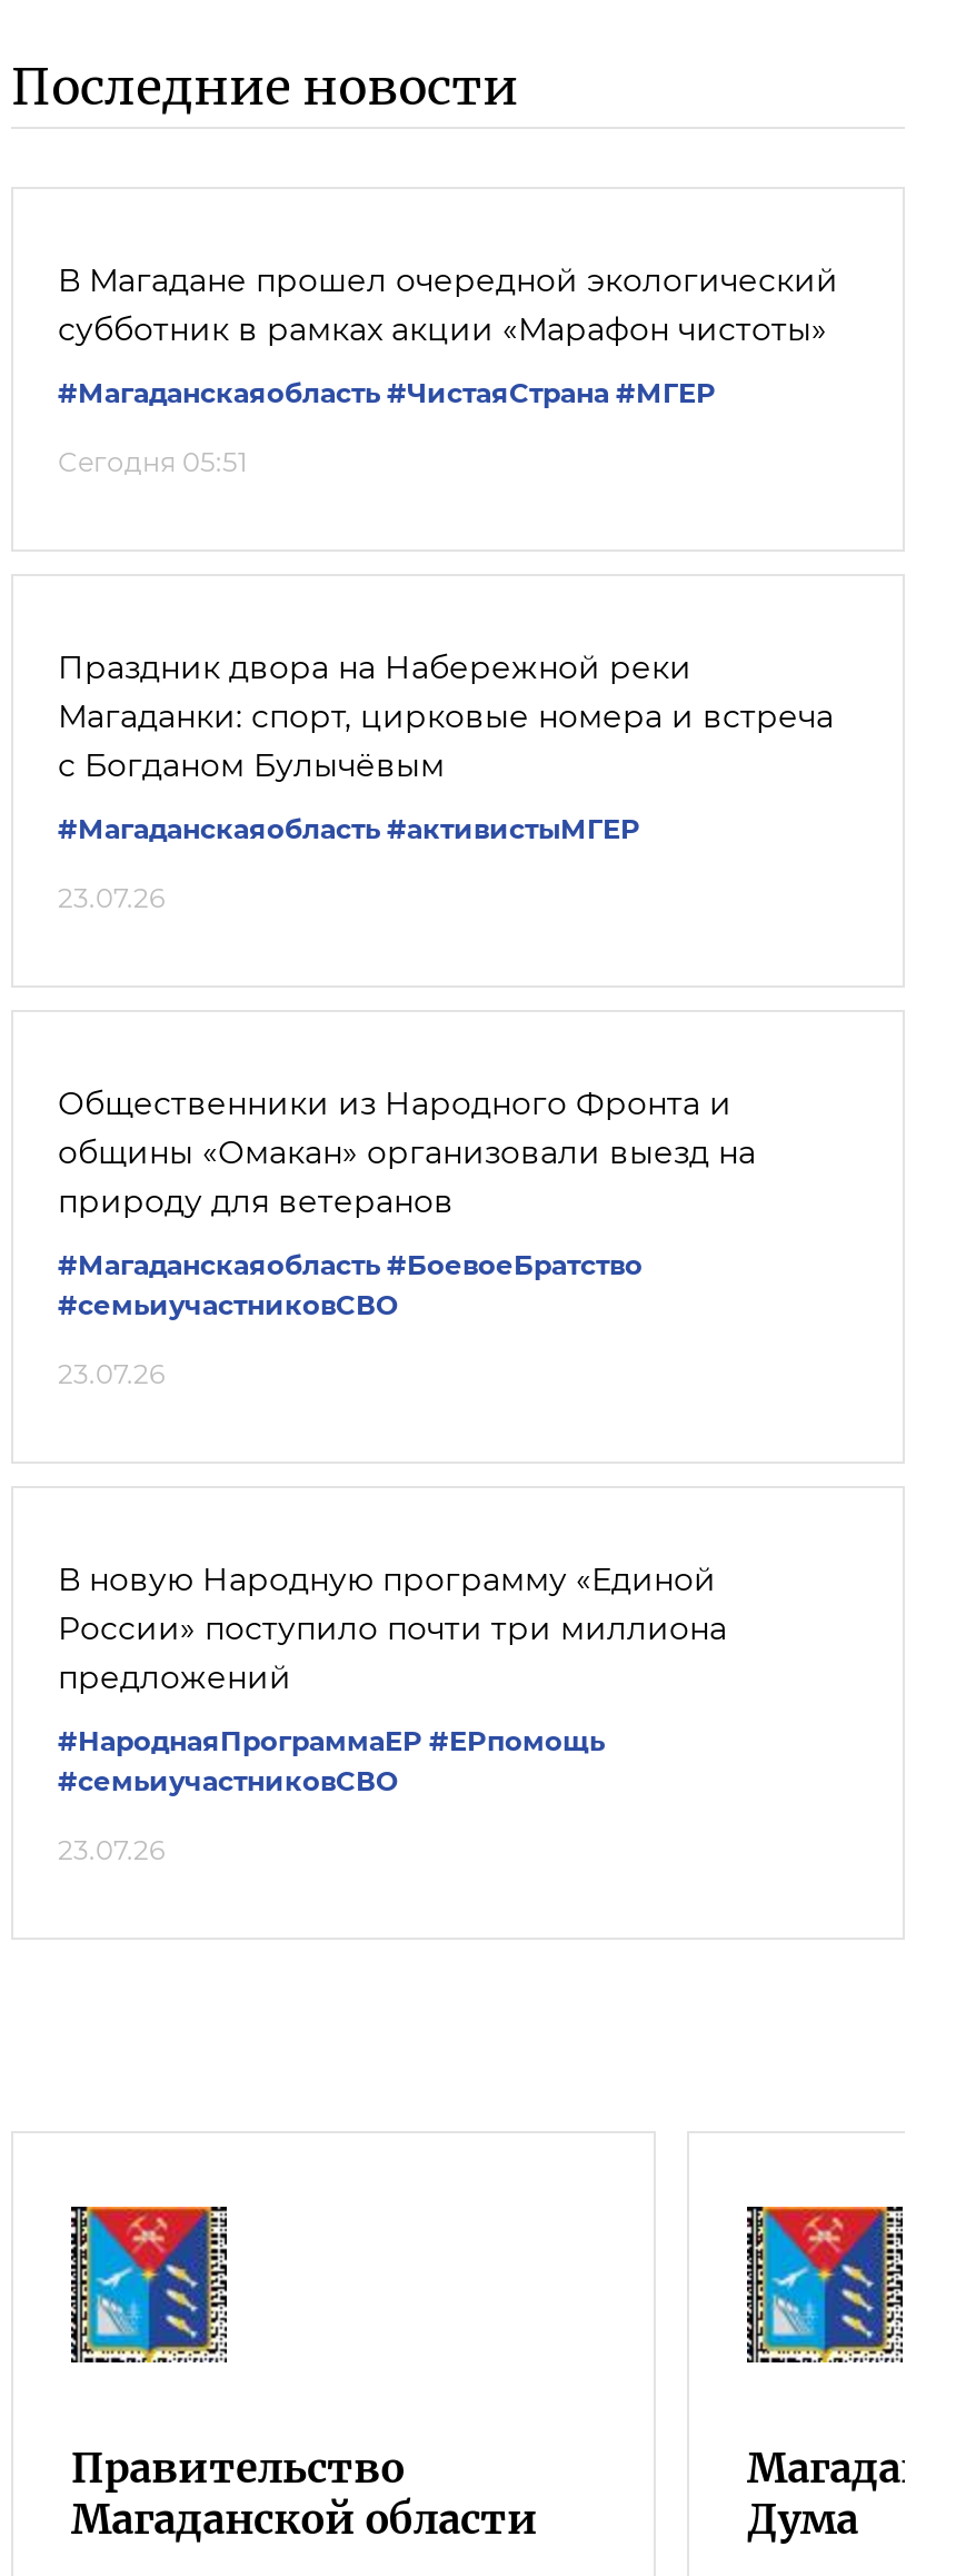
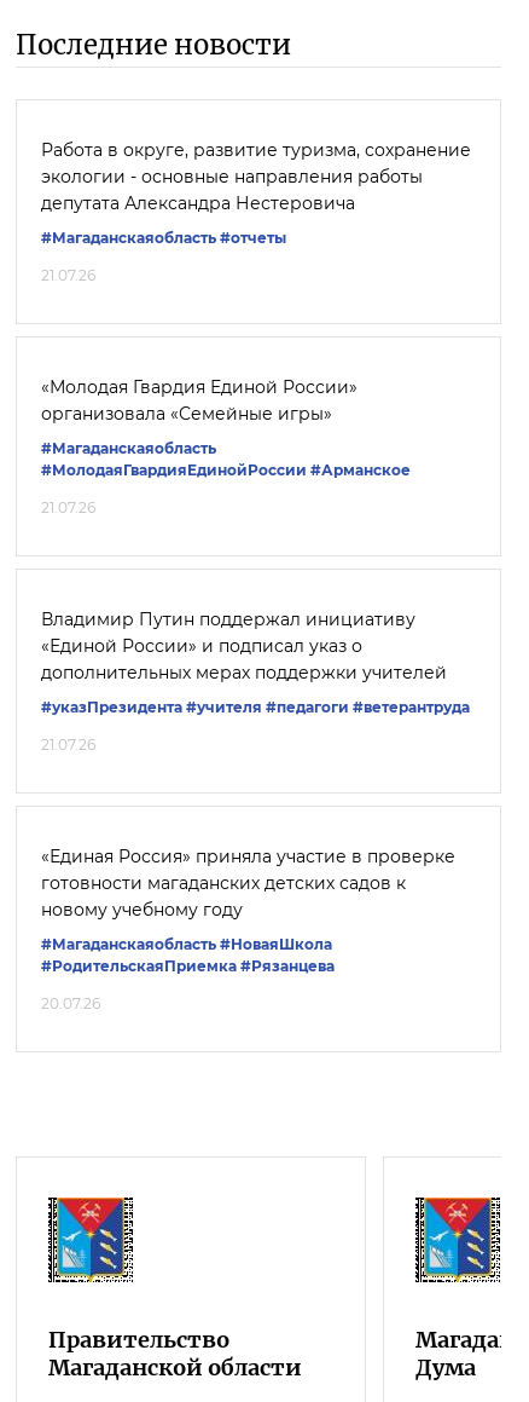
[58,260,838,349] В Магадане прошел очередной экологический | субботник в рамках акции «Марафон чистоты» -> [41,139,471,214] Работа в округе, развитие туризма, сохранение | экологии - основные направления работы | депутата Александра Нестеровича
[58,375,716,409] #Магаданскаяобласть #ЧистаяСтрана #МГЕР -> [41,228,286,247] #Магаданскаяобласть #отчеты
[58,444,247,478] Сегодня 05:51 -> [41,266,95,284] 21.07.26
[58,647,834,785] Праздник двора на Набережной реки | Магаданки: спорт, цирковые номера и встреча | с Богданом Булычёвым -> [41,376,357,424] «Молодая Гвардия Единой России» | организовала «Семейные игры»
[58,812,640,845] #Магаданскаяобласть #активистыМГЕР -> [41,439,411,479] #Магаданскаяобласть | #МолодаяГвардияЕдинойРоссии #Арманское
[58,880,165,914] 23.07.26 -> [41,498,95,516] 21.07.26
[58,1083,756,1221] Общественники из Народного Фронта и | общины «Омакан» организовали выезд на | природу для ветеранов -> [41,608,447,683] Владимир Путин поддержал инициативу | «Единой России» и подписал указ о | дополнительных мерах поддержки учителей
[58,1248,643,1321] #Магаданскаяобласть #БоевоеБратство | #семьиучастниковСВО -> [41,698,470,716] #указПрезидента #учителя #педагоги #ветерантруда
[58,1357,165,1390] 23.07.26 -> [41,735,95,753] 21.07.26
[58,1559,727,1697] В новую Народную программу «Единой | России» поступило почти три миллиона | предложений -> [41,845,455,920] «Единая Россия» приняла участие в проверке | готовности магаданских детских садов к | новому учебному году
[58,1724,605,1797] #НароднаяПрограммаЕР #ЕРпомощь | #семьиучастниковСВО -> [41,935,335,975] #Магаданскаяобласть #НоваяШкола | #РодительскаяПриемка #Рязанцева
[58,1833,165,1866] 23.07.26 -> [41,994,100,1012] 20.07.26

